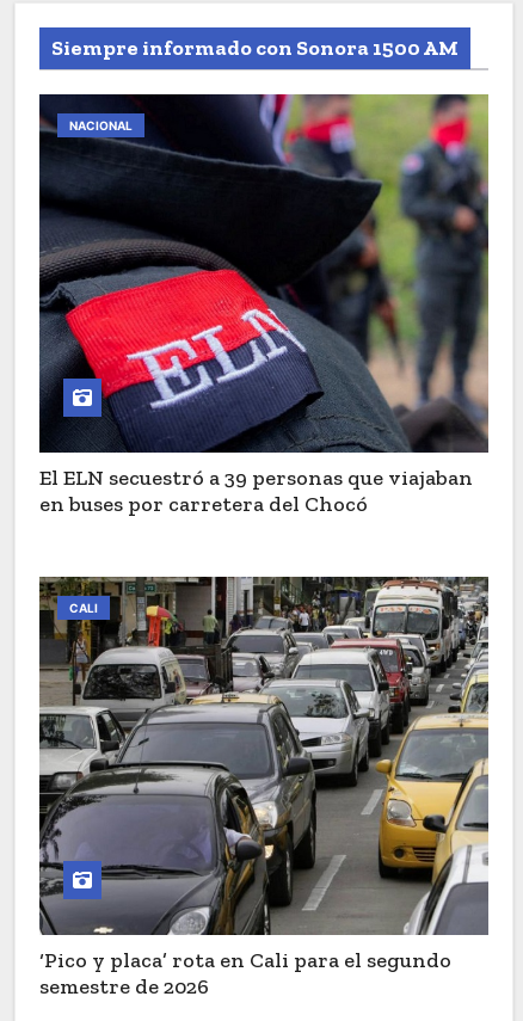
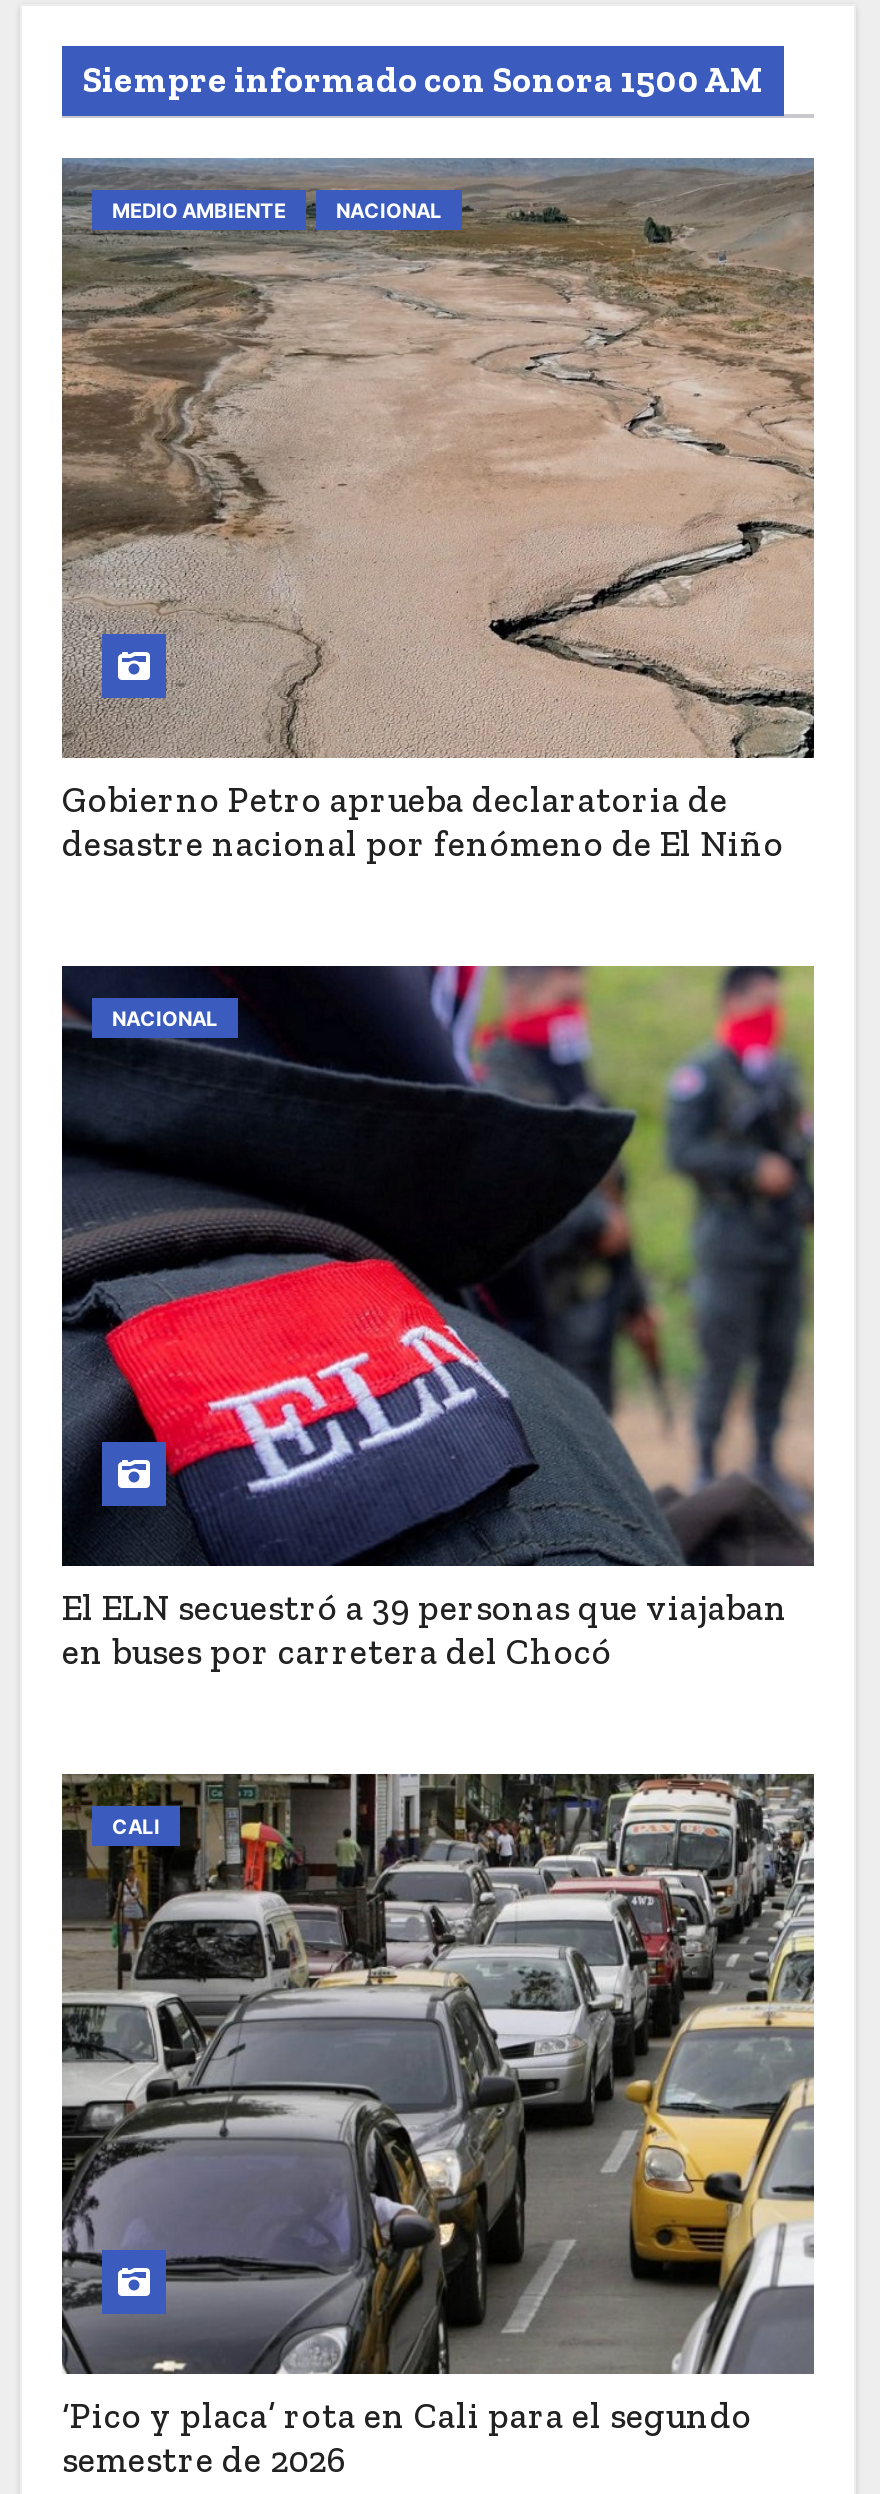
none -> [60,158,814,758] [image] | MEDIO AMBIENTE | NACIONAL
none -> [62,778,784,866] Gobierno Petro aprueba declaratoria de | desastre nacional por fenómeno de El Niño

